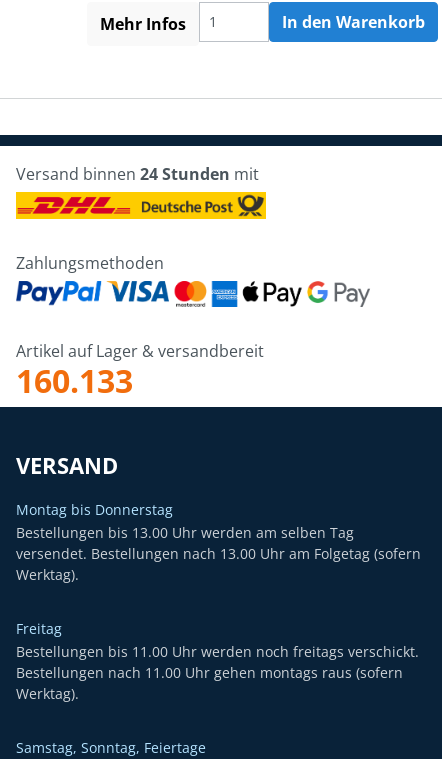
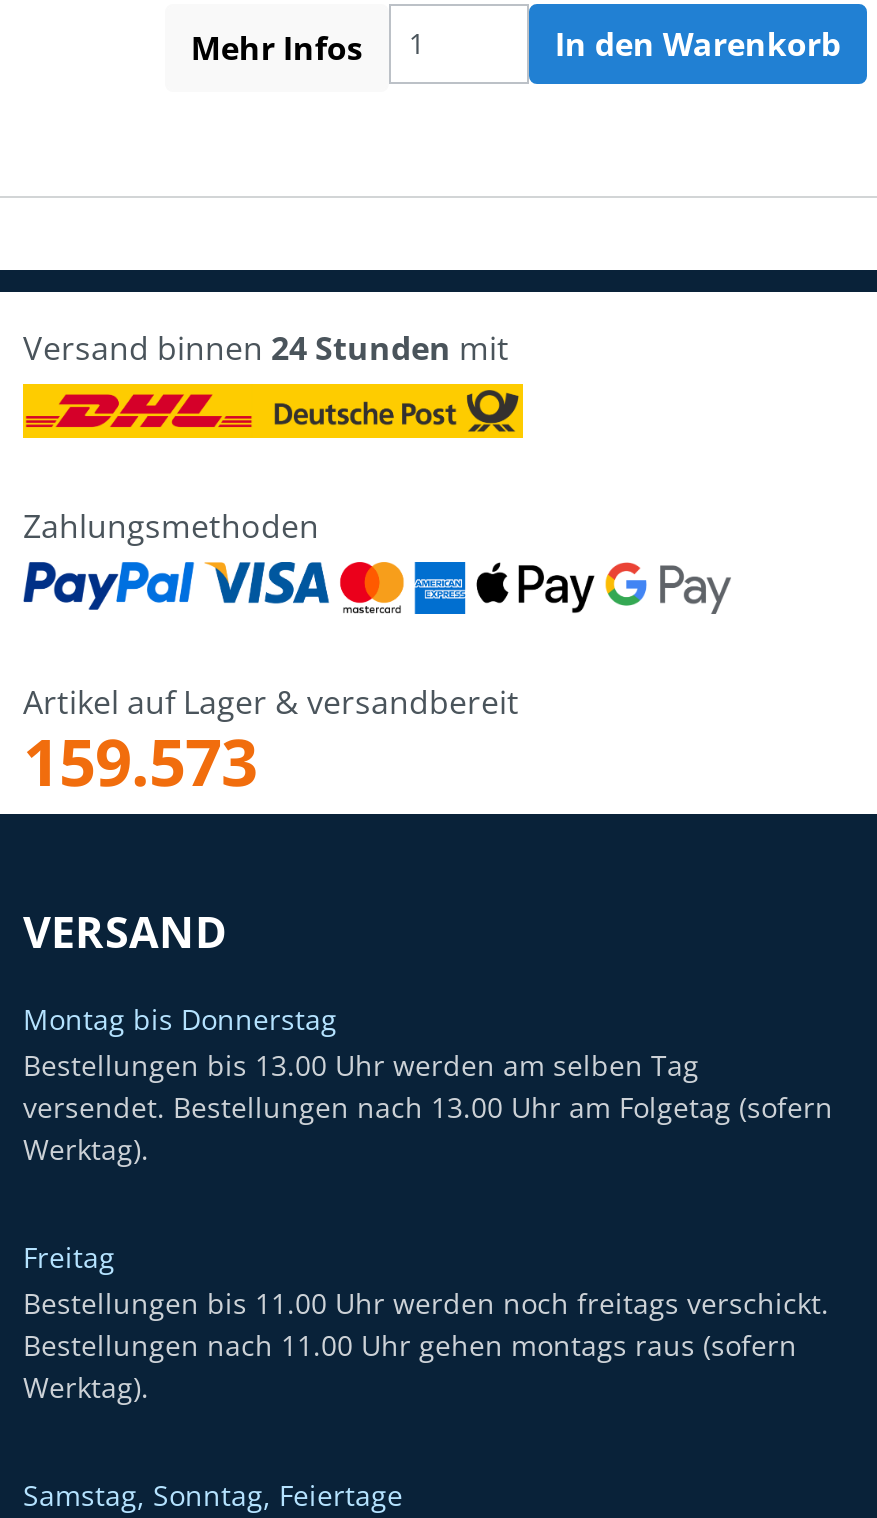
[16,358,133,402] 160.133 -> [23,716,257,804] 159.573

